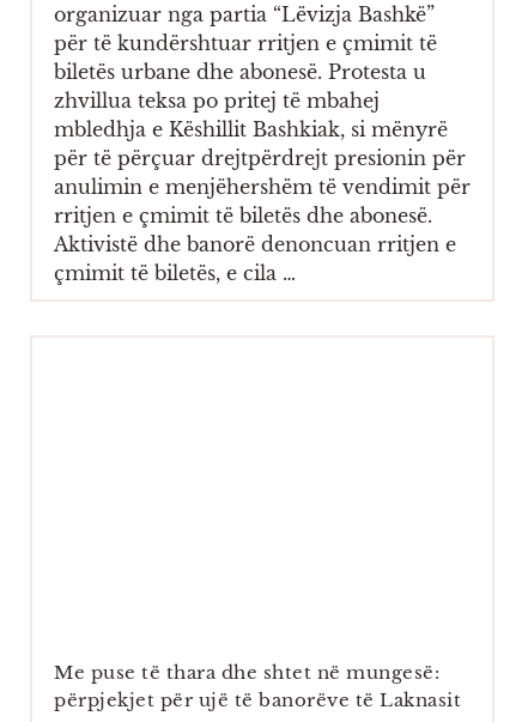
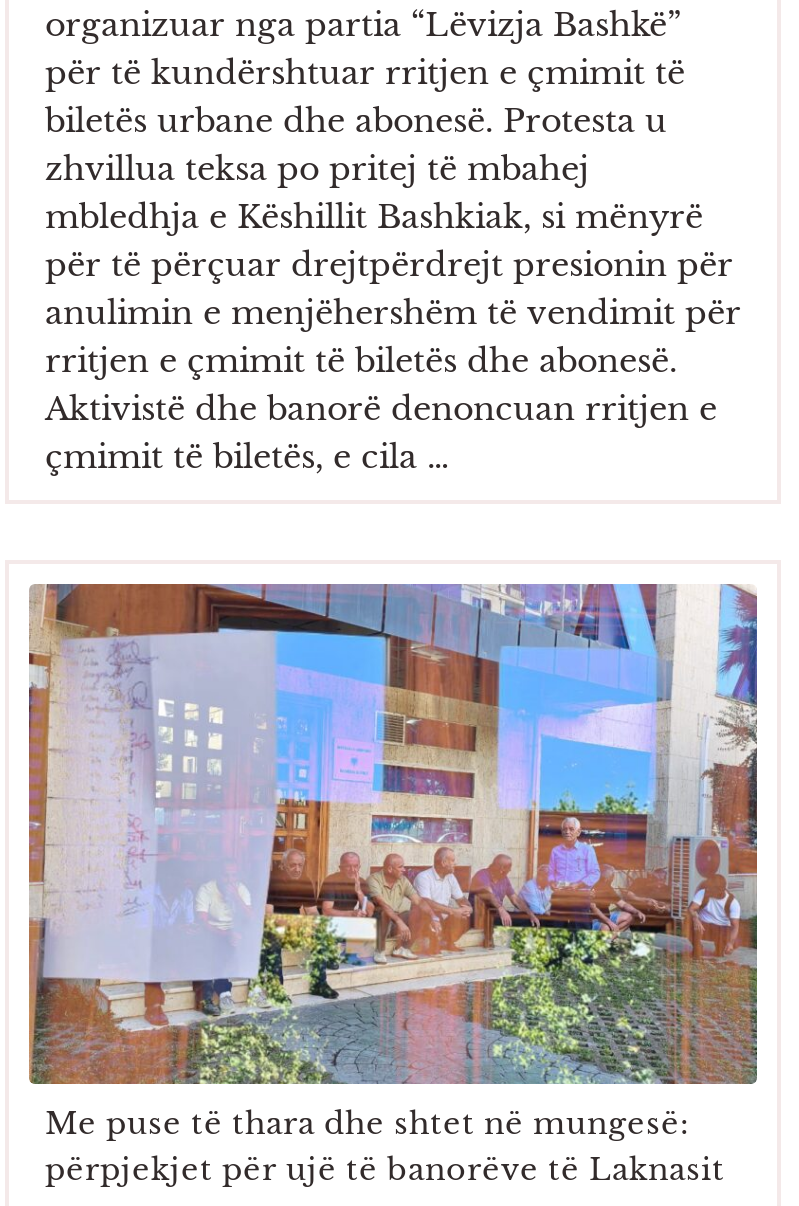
none -> [27,582,759,1086] [image]

